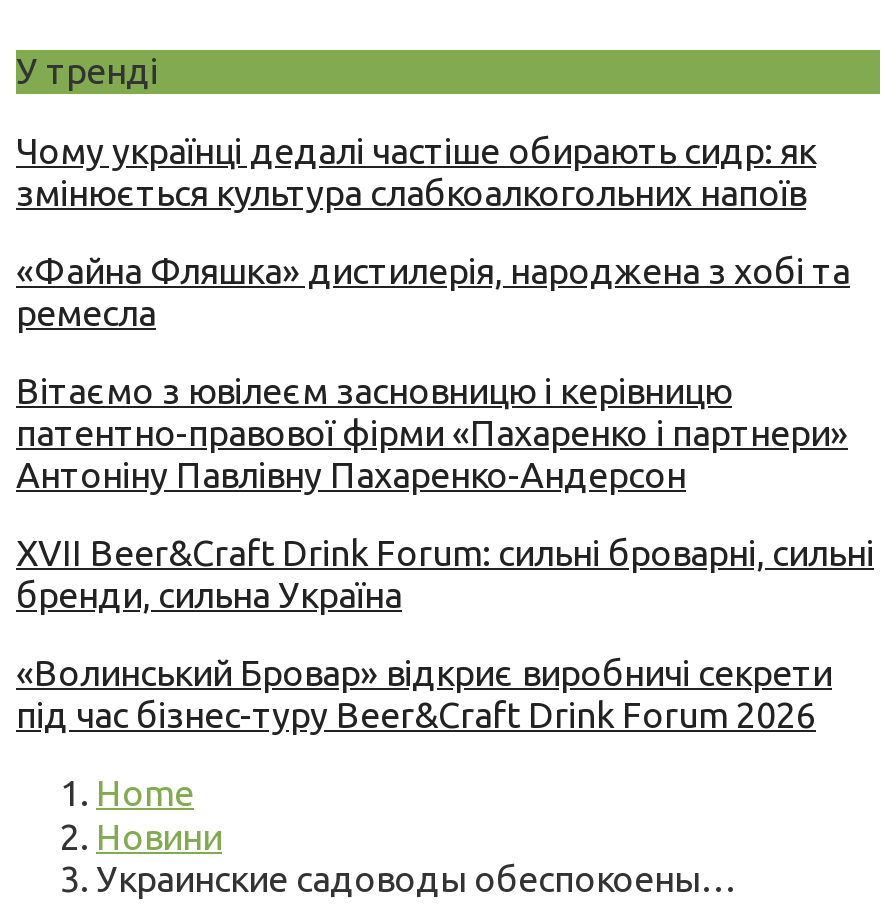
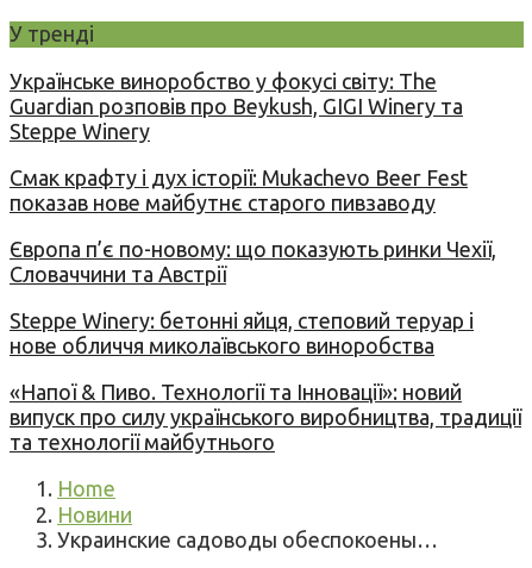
[16,130,816,212] Чому українці дедалі частіше обирають сидр: як | змінюється культура слабкоалкогольних напоїв -> [10,69,463,143] Українське виноробство у фокусі світу: The | Guardian розповів про Beykush, GIGI Winery та | Steppe Winery
[16,250,850,332] «Файна Фляшка» дистилерія, народжена з хобі та | ремесла -> [10,166,468,214] Смак крафту і дух історії: Mukachevo Beer Fest | показав нове майбутнє старого пивзаводу
[16,370,848,494] Вітаємо з ювілеєм засновницю і керівницю | патентно-правової фірми «Пахаренко і партнери» | Антоніну Павлівну Пахаренко-Андерсон -> [10,237,496,286] Європа п’є по-новому: що показують ринки Чехії, | Словаччини та Австрії
[16,532,874,614] XVII Beer&Craft Drink Forum: сильні броварні, сильні | бренди, сильна Україна -> [10,308,474,357] Steppe Winery: бетонні яйця, степовий теруар і | нове обличчя миколаївського виноробства
[16,652,832,734] «Волинський Бровар» відкриє виробничі секрети | під час бізнес-туру Beer&Craft Drink Forum 2026 -> [10,380,521,454] «Напої & Пиво. Технології та Інновації»: новий | випуск про силу українського виробництва, традиції | та технології майбутнього

